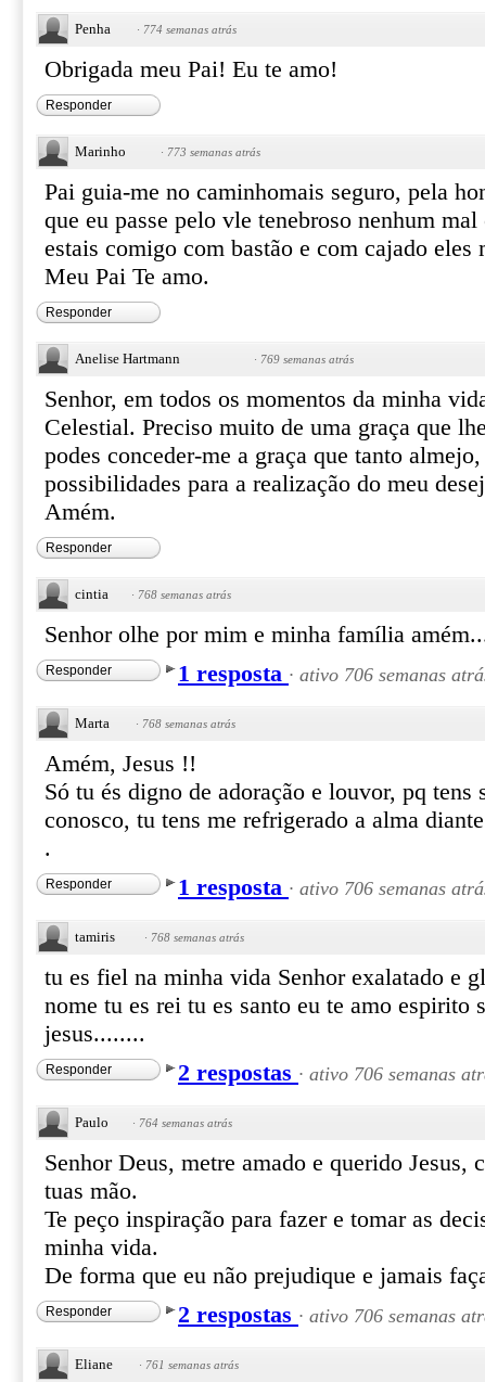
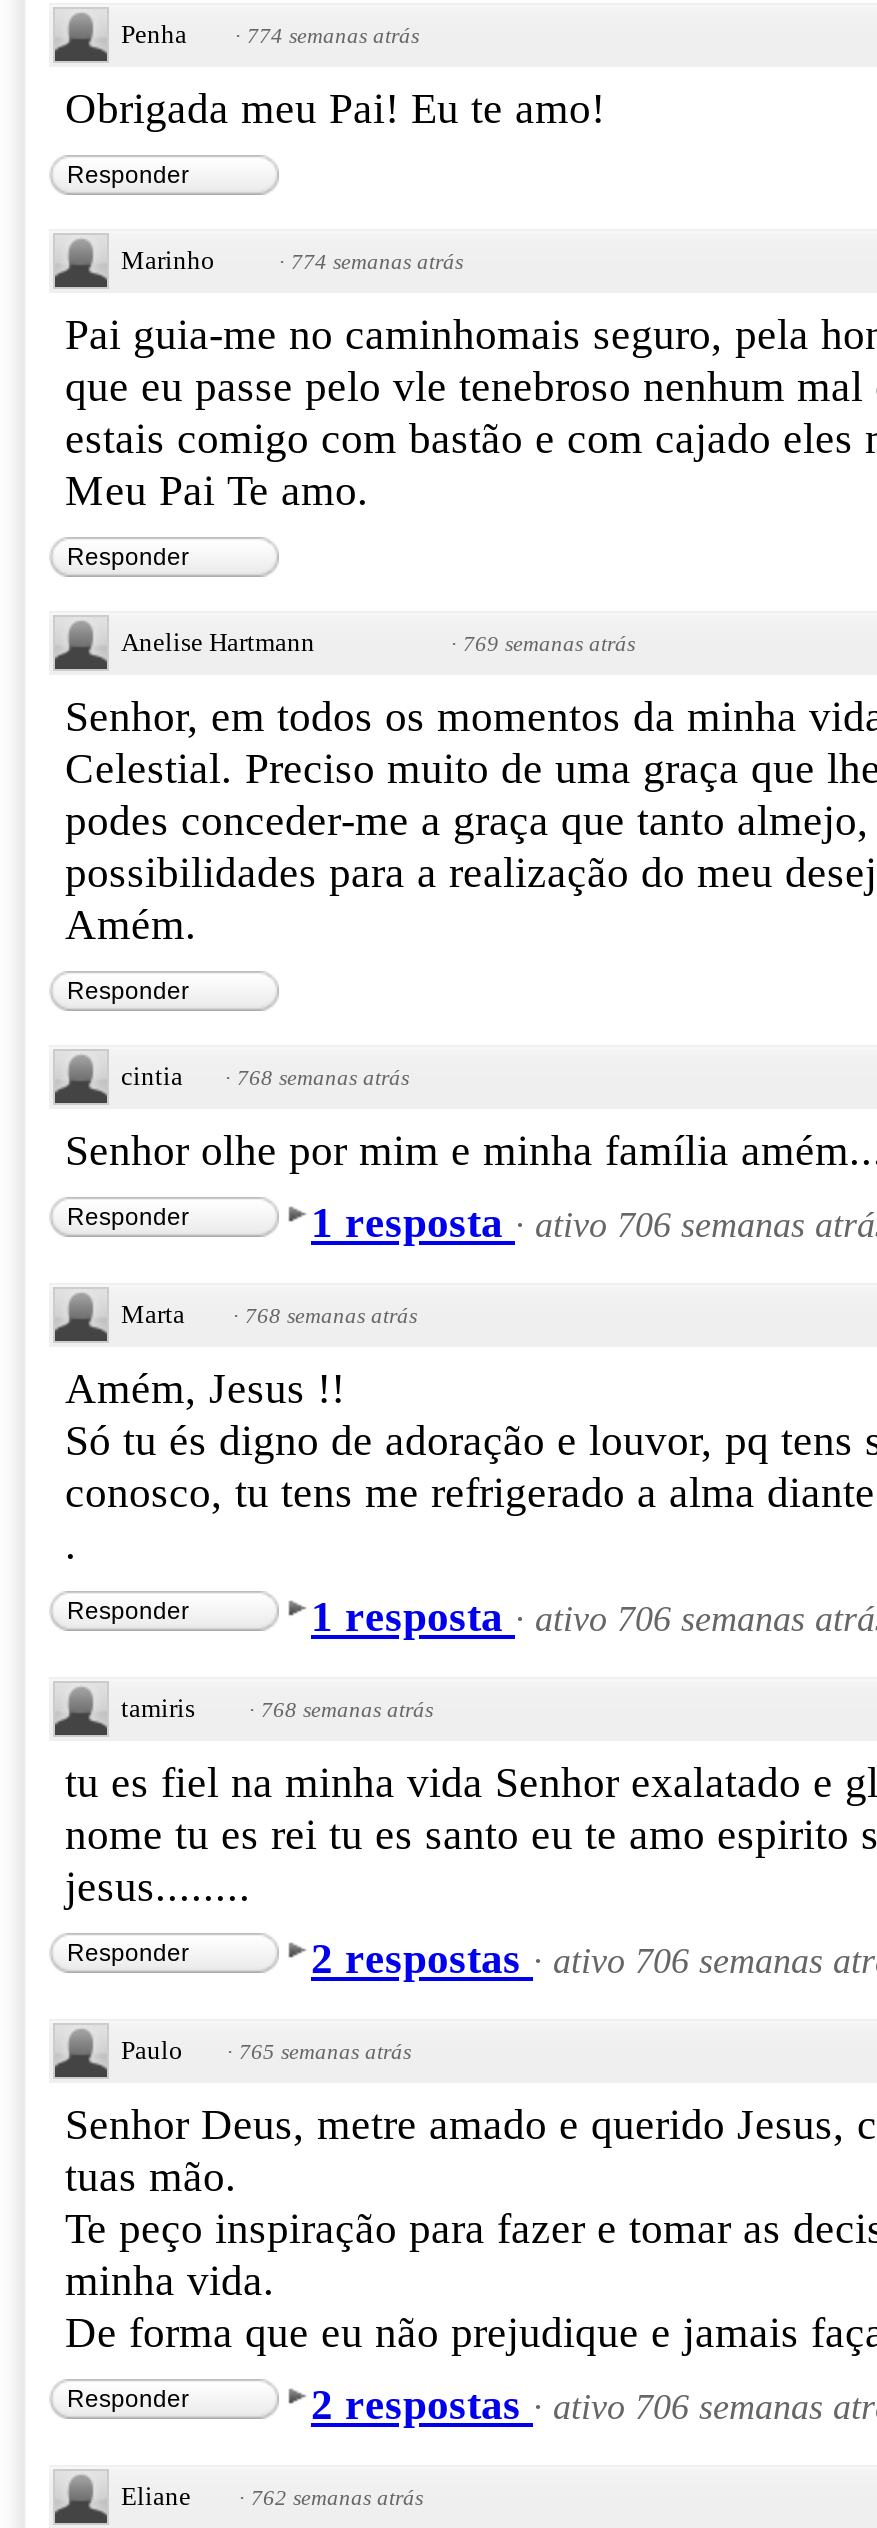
[161,145,260,158] · 773 semanas atrás -> [279,249,463,273] · 774 semanas atrás
[132,1116,232,1129] · 764 semanas atrás -> [227,2039,411,2063] · 765 semanas atrás
[139,1358,239,1371] · 761 semanas atrás -> [239,2485,423,2509] · 762 semanas atrás

